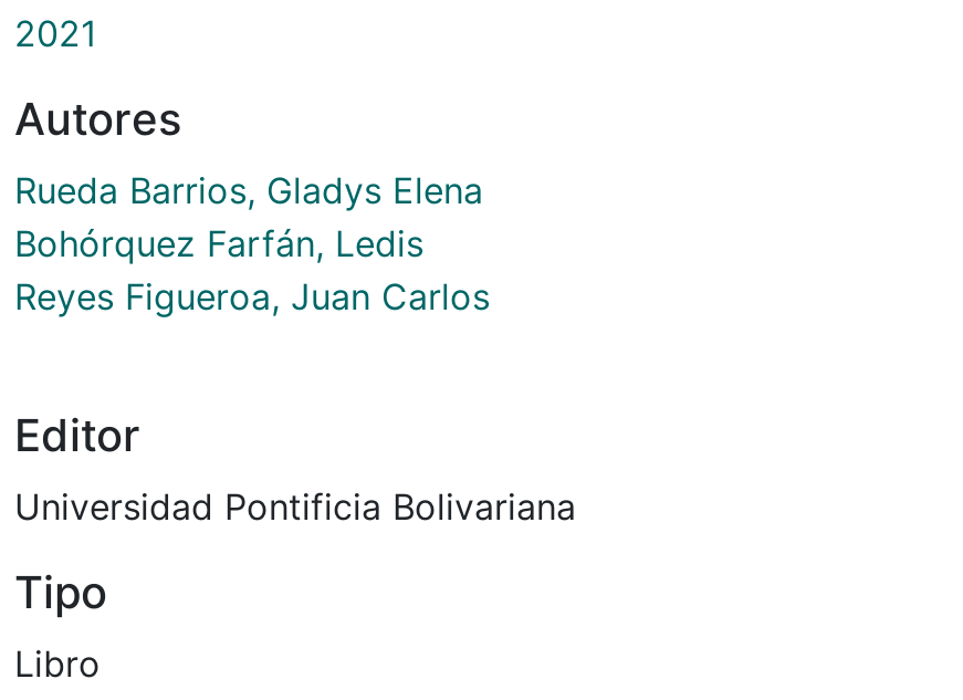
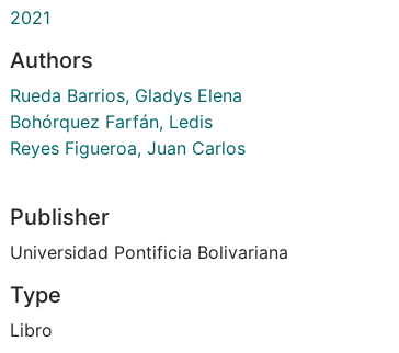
[14,92,182,146] Autores -> [10,47,93,73] Authors
[14,409,140,462] Editor -> [10,204,110,230] Publisher
[14,566,107,619] Tipo -> [10,282,61,308] Type

